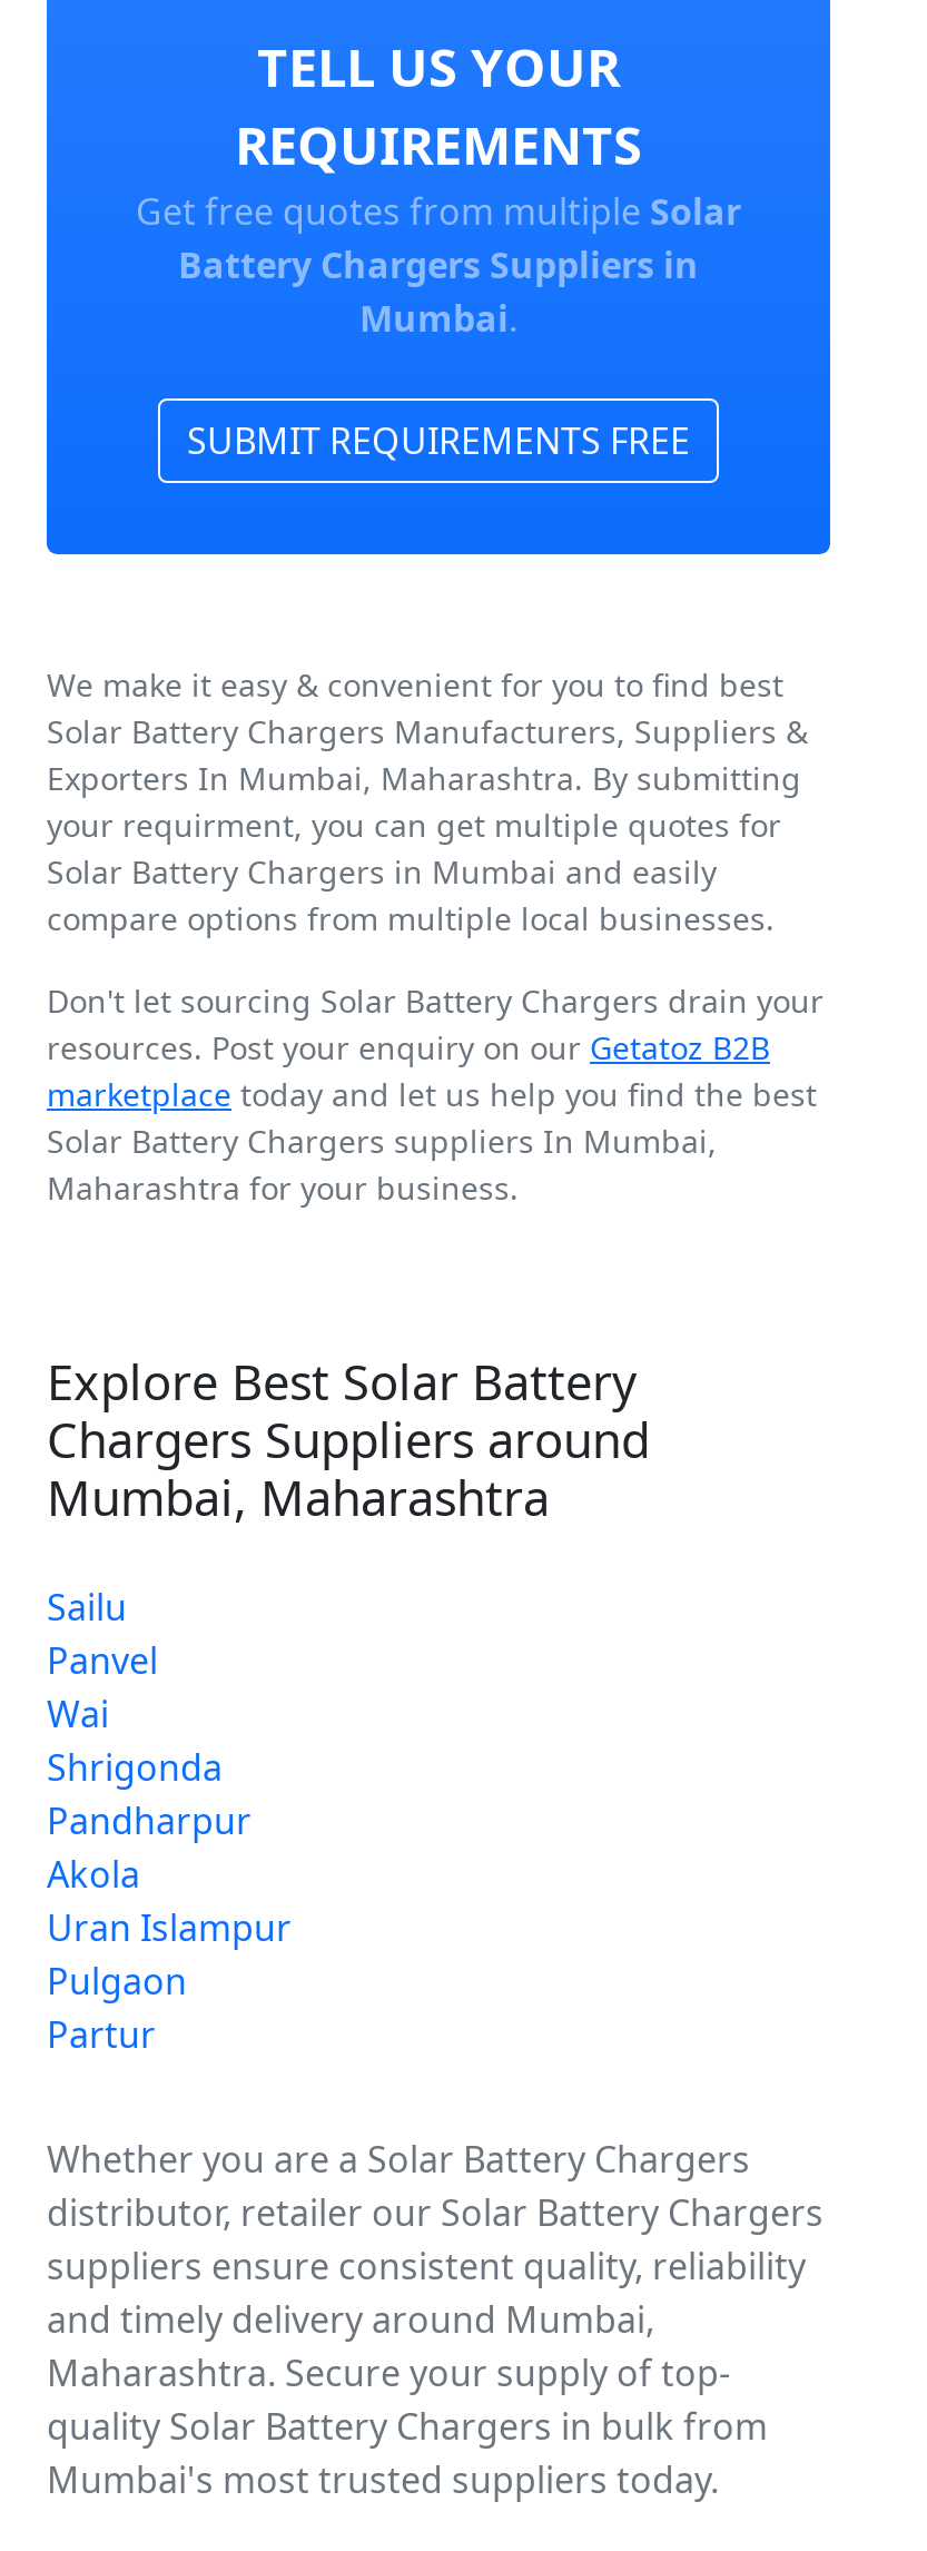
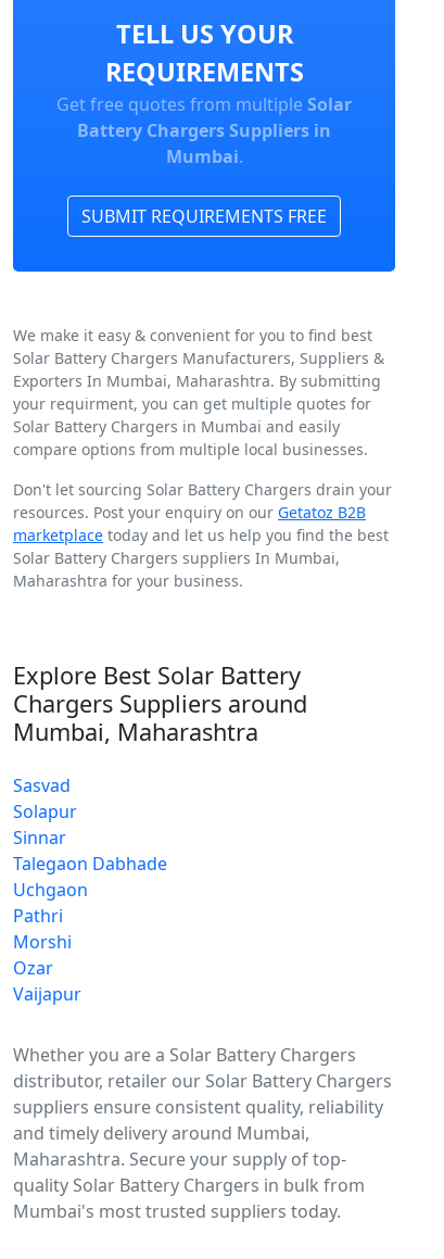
[47,1582,292,2058] Sailu | Panvel | Wai | Shrigonda | Pandharpur | Akola | Uran Islampur | Pulgaon | Partur -> [13,773,167,1005] Sasvad | Solapur | Sinnar | Talegaon Dabhade | Uchgaon | Pathri | Morshi | Ozar | Vaijapur

